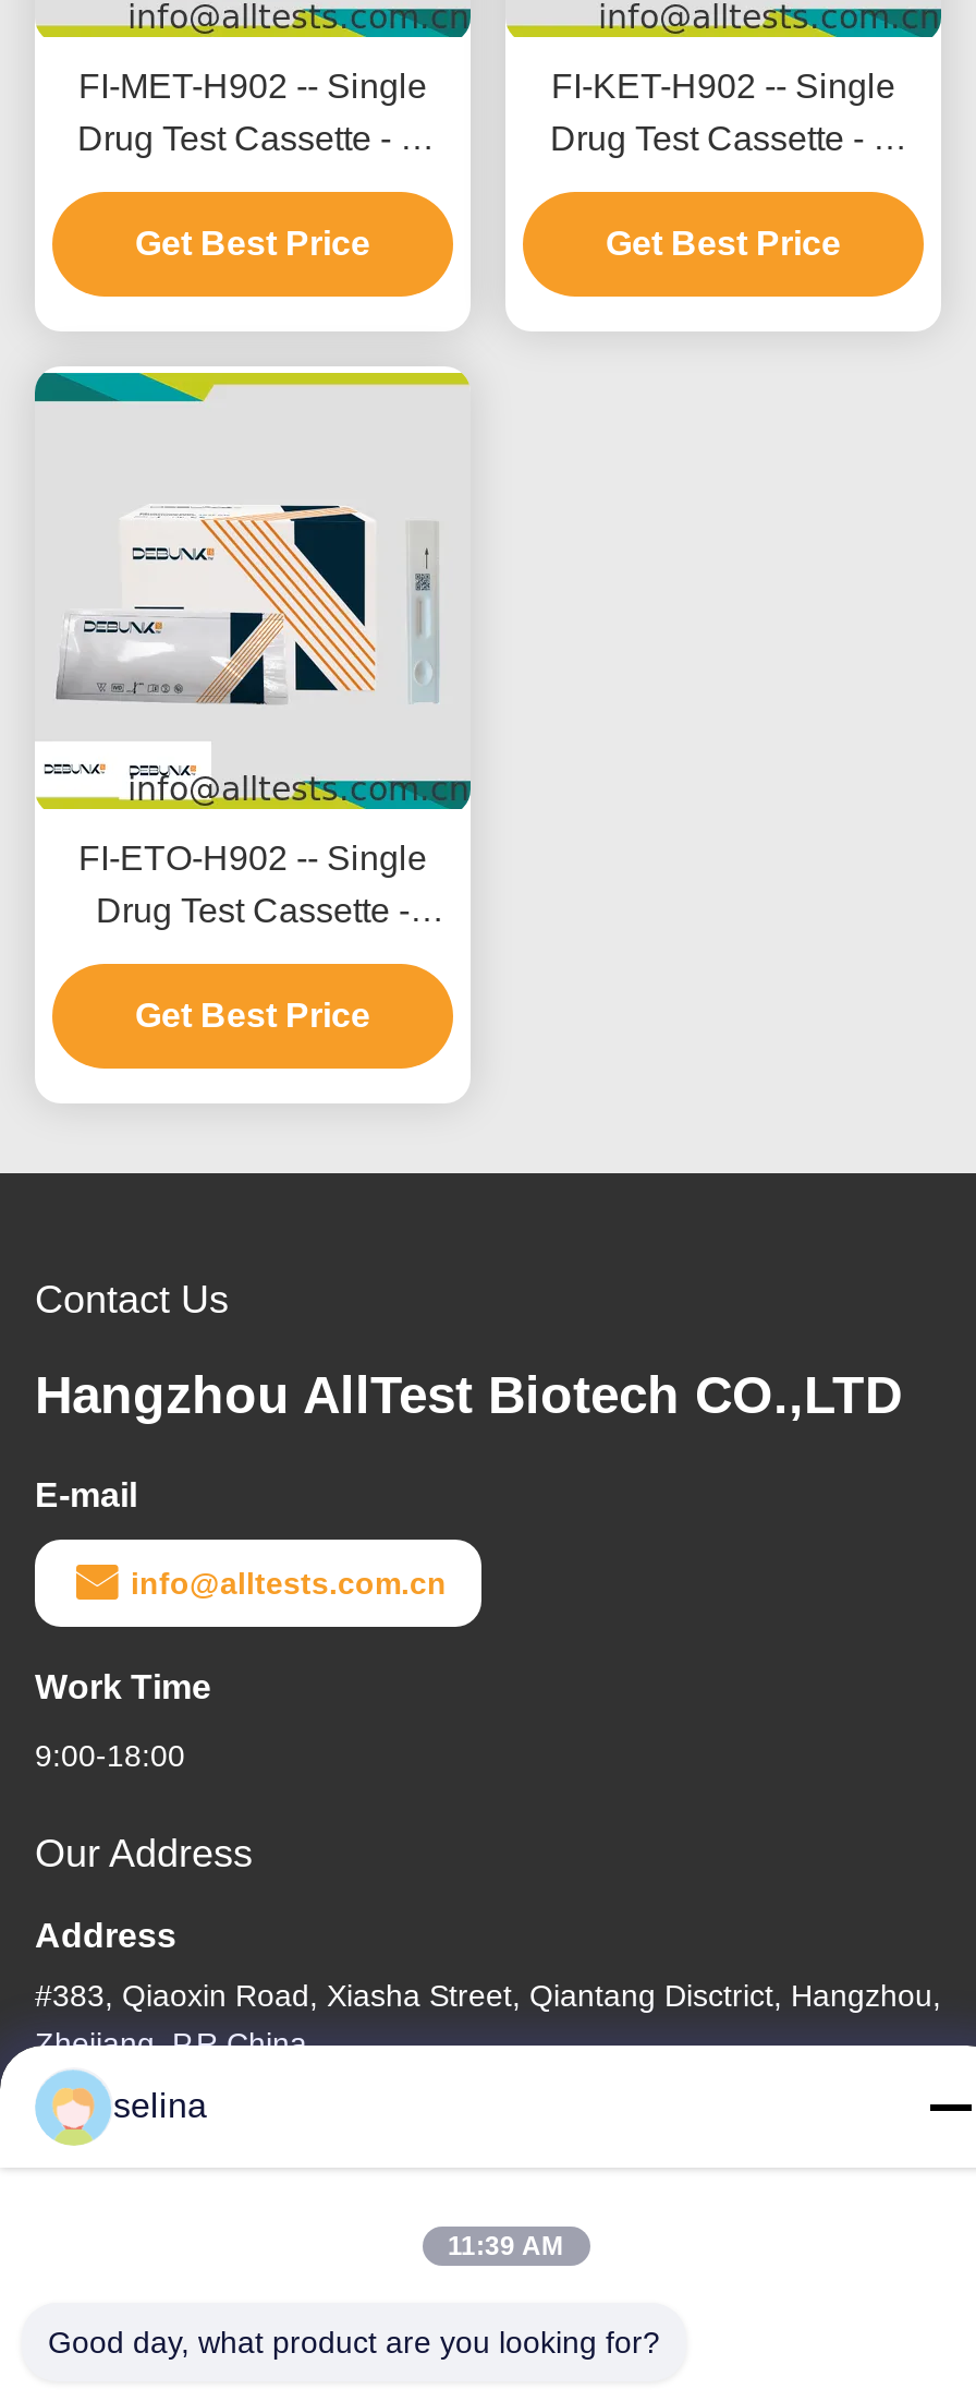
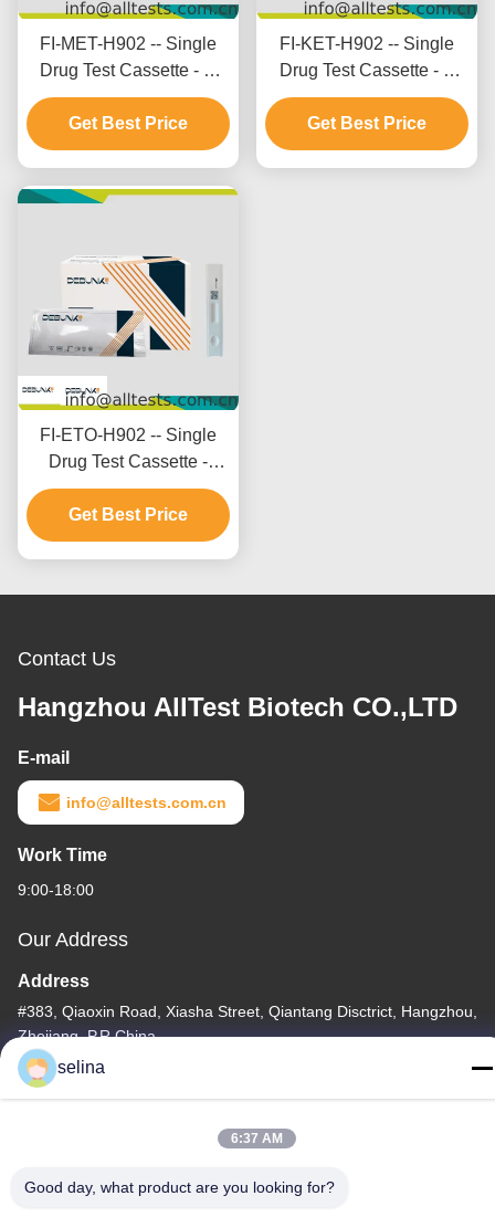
[448,2231,563,2261] 11:39 AM -> [230,1131,282,1146] 6:37 AM

